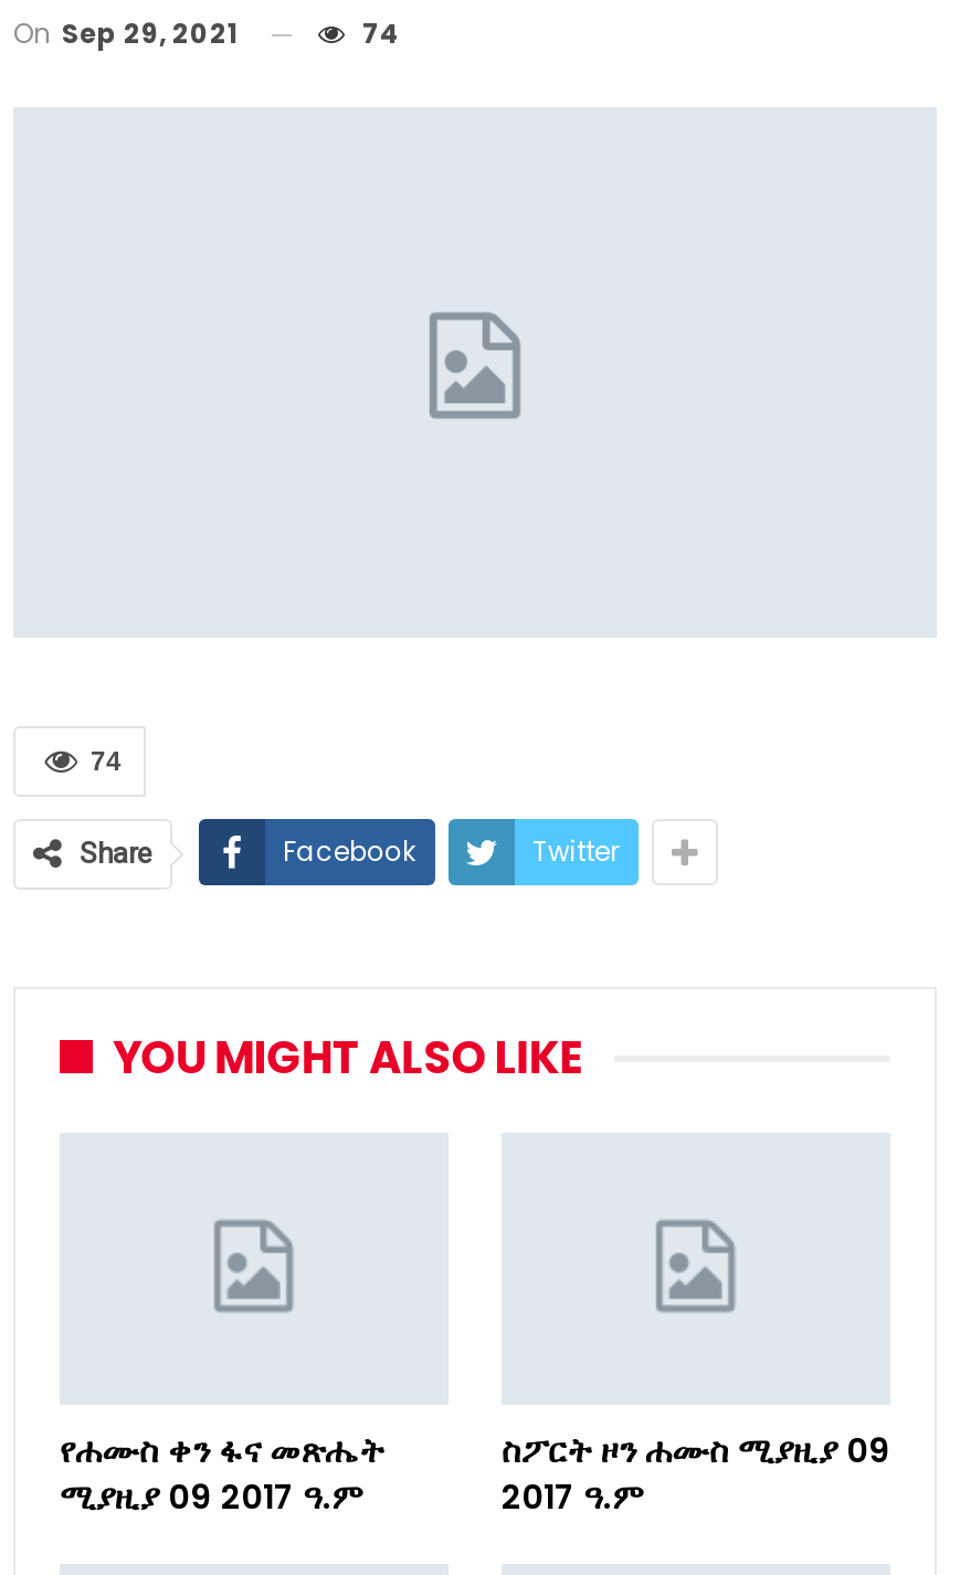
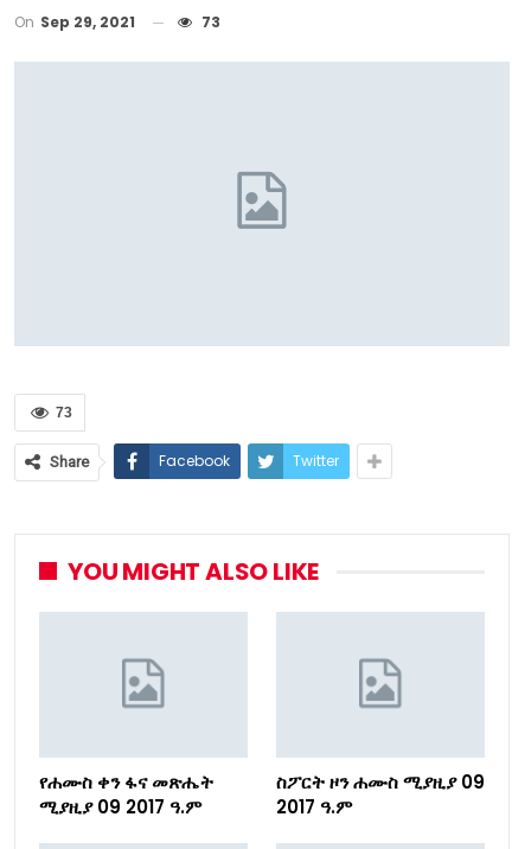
[362,14,400,52] 74 -> [201,12,220,32] 73
[91,745,122,776] 74 -> [56,404,72,420] 73

